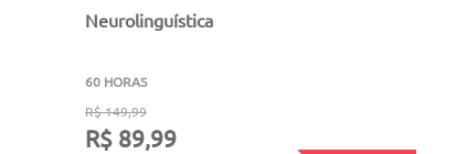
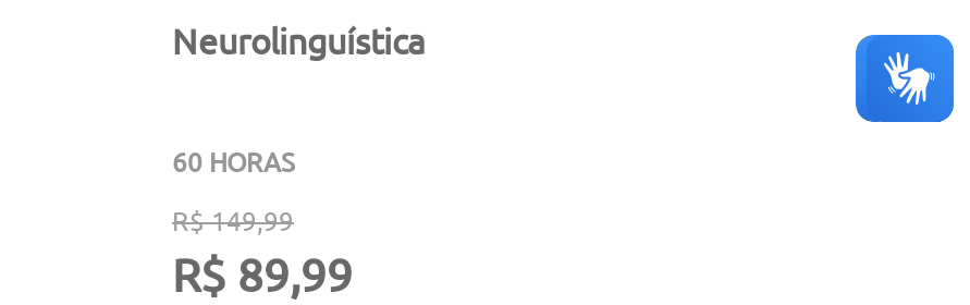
none -> [854,33,956,124] [image]

